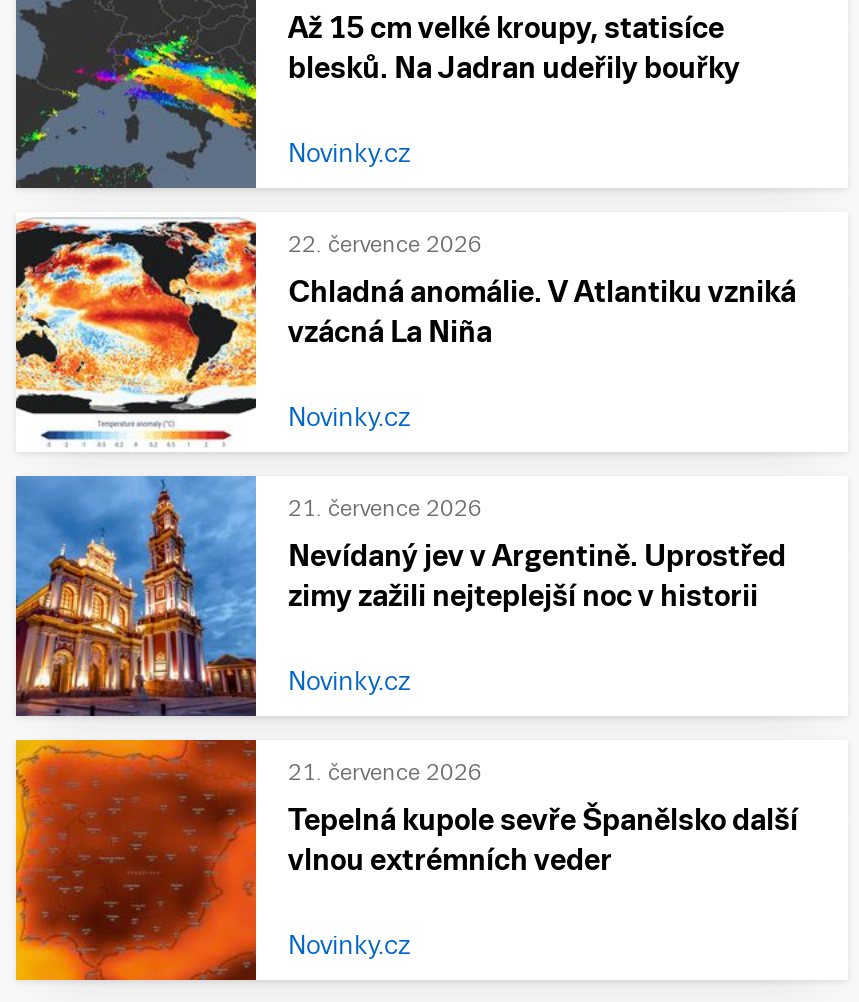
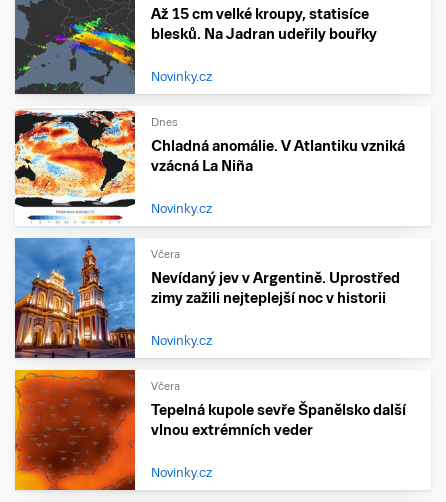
[288,232,482,256] 22. července 2026 -> [151,116,178,128] Dnes
[288,496,482,520] 21. července 2026 -> [151,248,180,260] Včera
[288,760,482,784] 21. července 2026 -> [151,380,180,392] Včera

